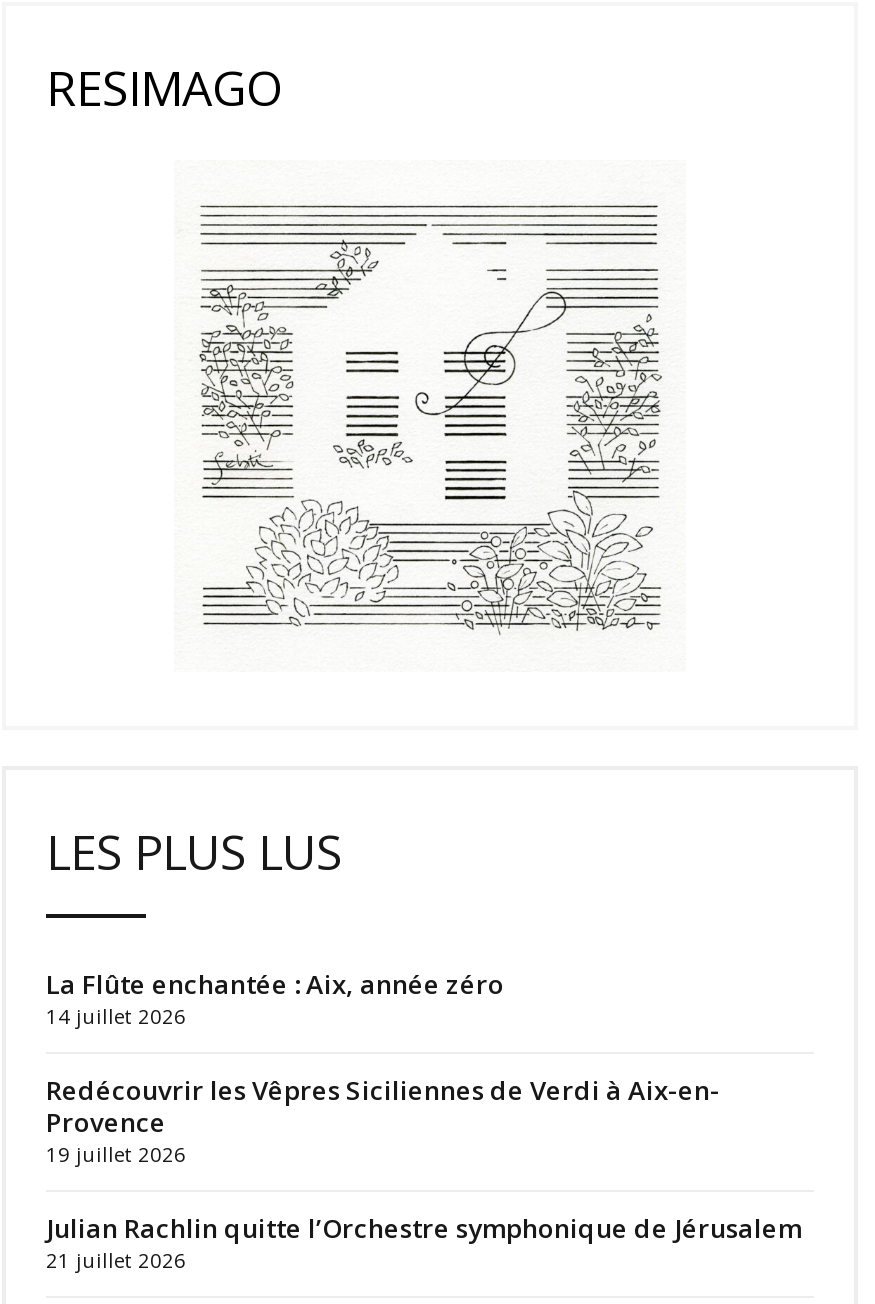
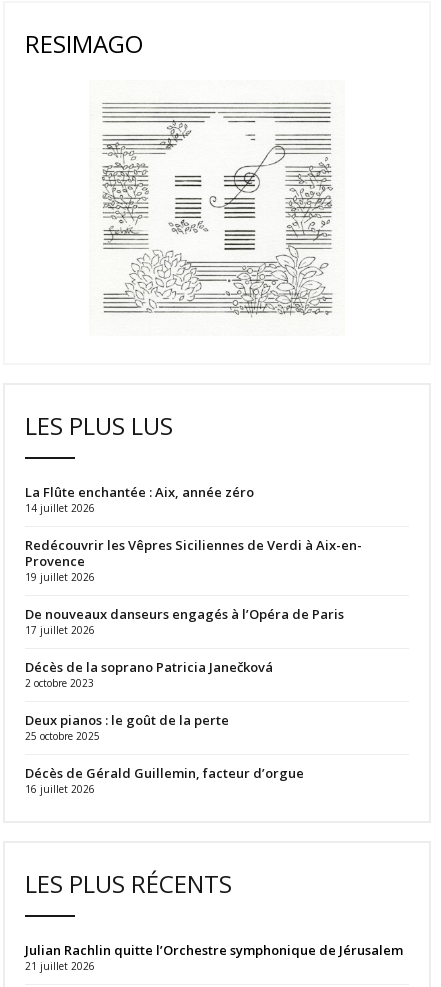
none -> [25,605,344,900] De nouveaux danseurs engagés à l’Opéra de Paris | 17 juillet 2026 | Décès de la soprano Patricia Janečková | 2 octobre 2023 | Deux pianos : le goût de la perte | 25 octobre 2025 | Décès de Gérald Guillemin, facteur d’orgue | 16 juillet 2026 | LES PLUS RÉCENTS

